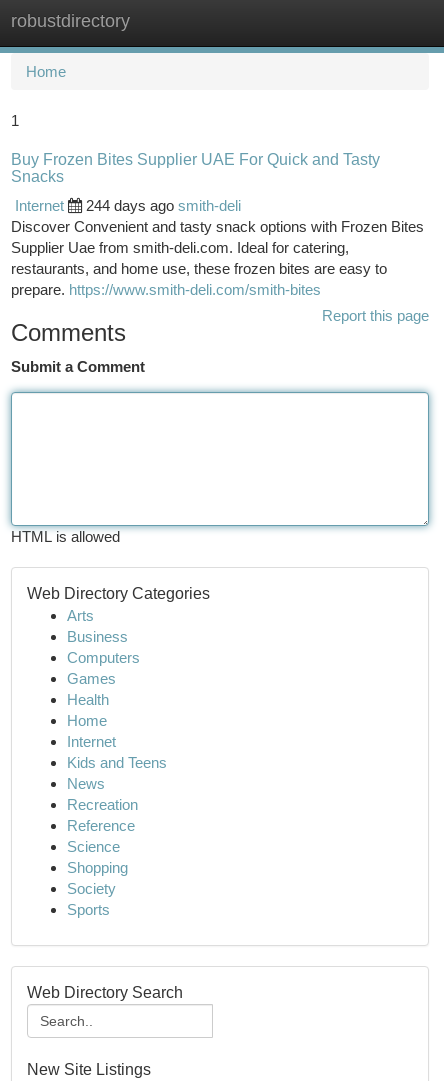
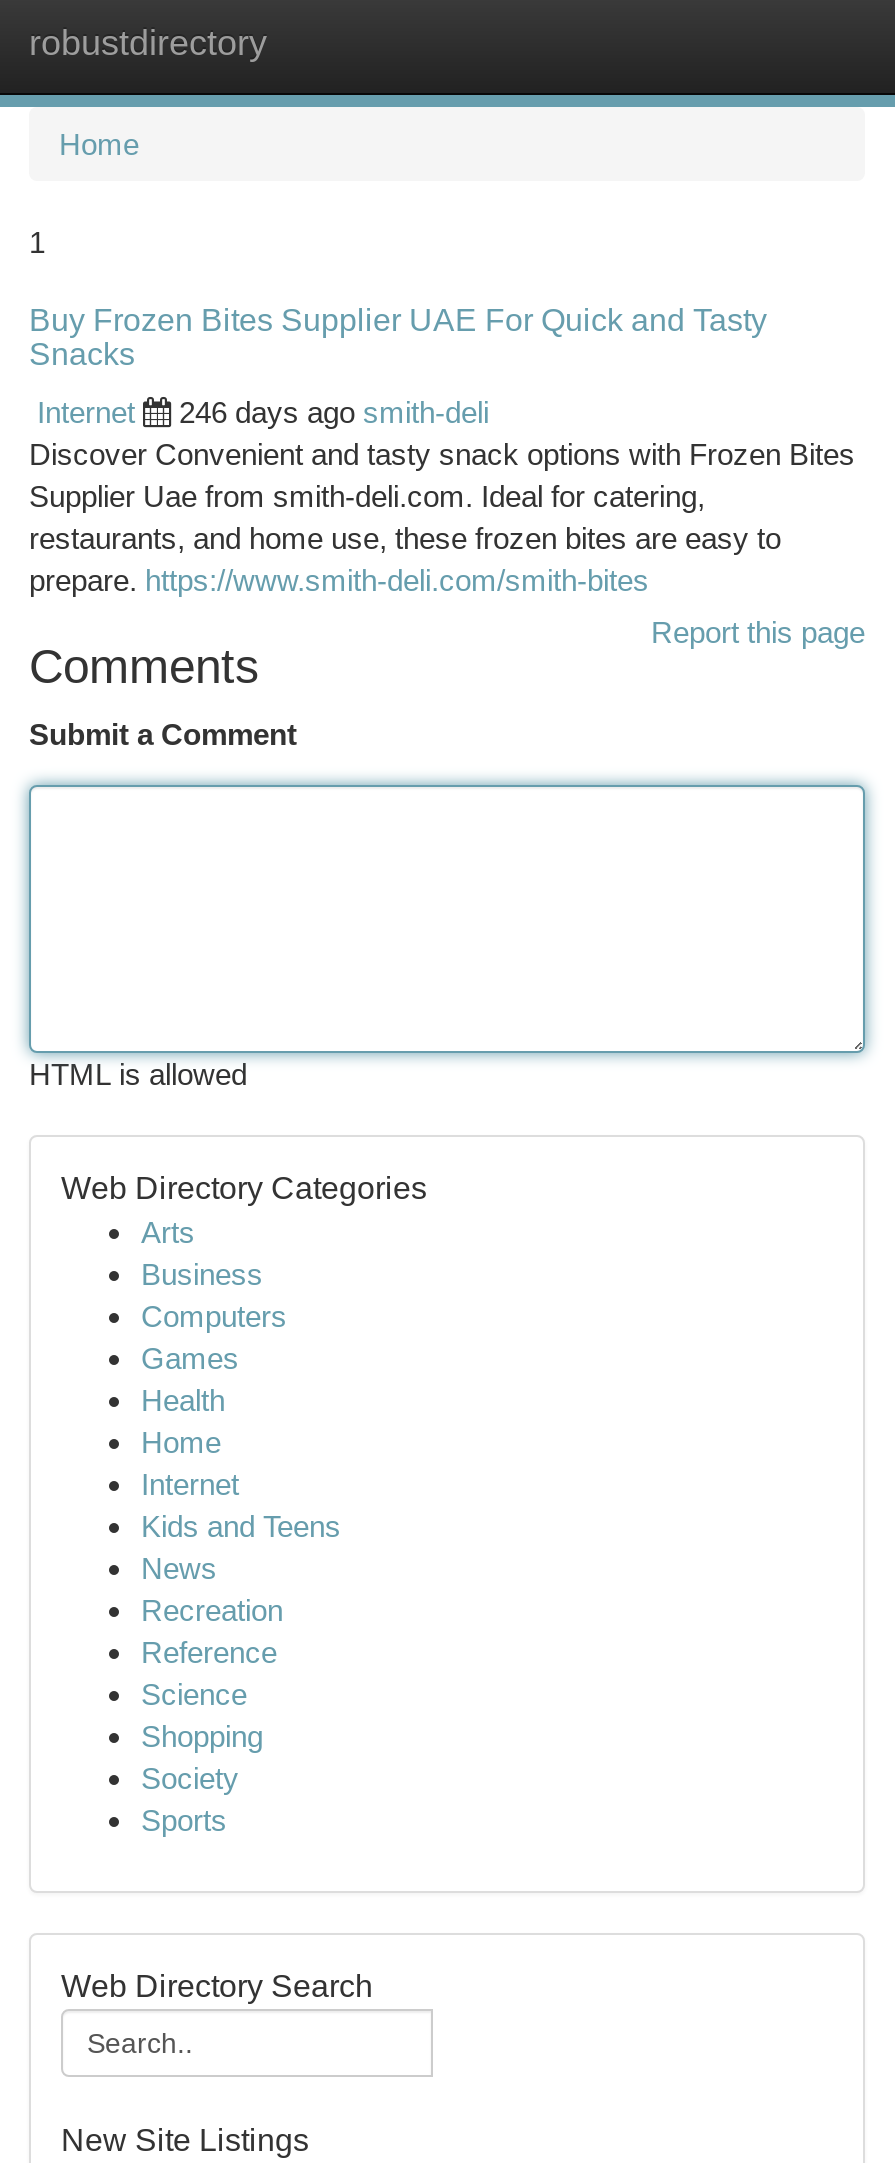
[86,197,241,214] 244 days ago smith-deli -> [179,395,489,429] 246 days ago smith-deli

